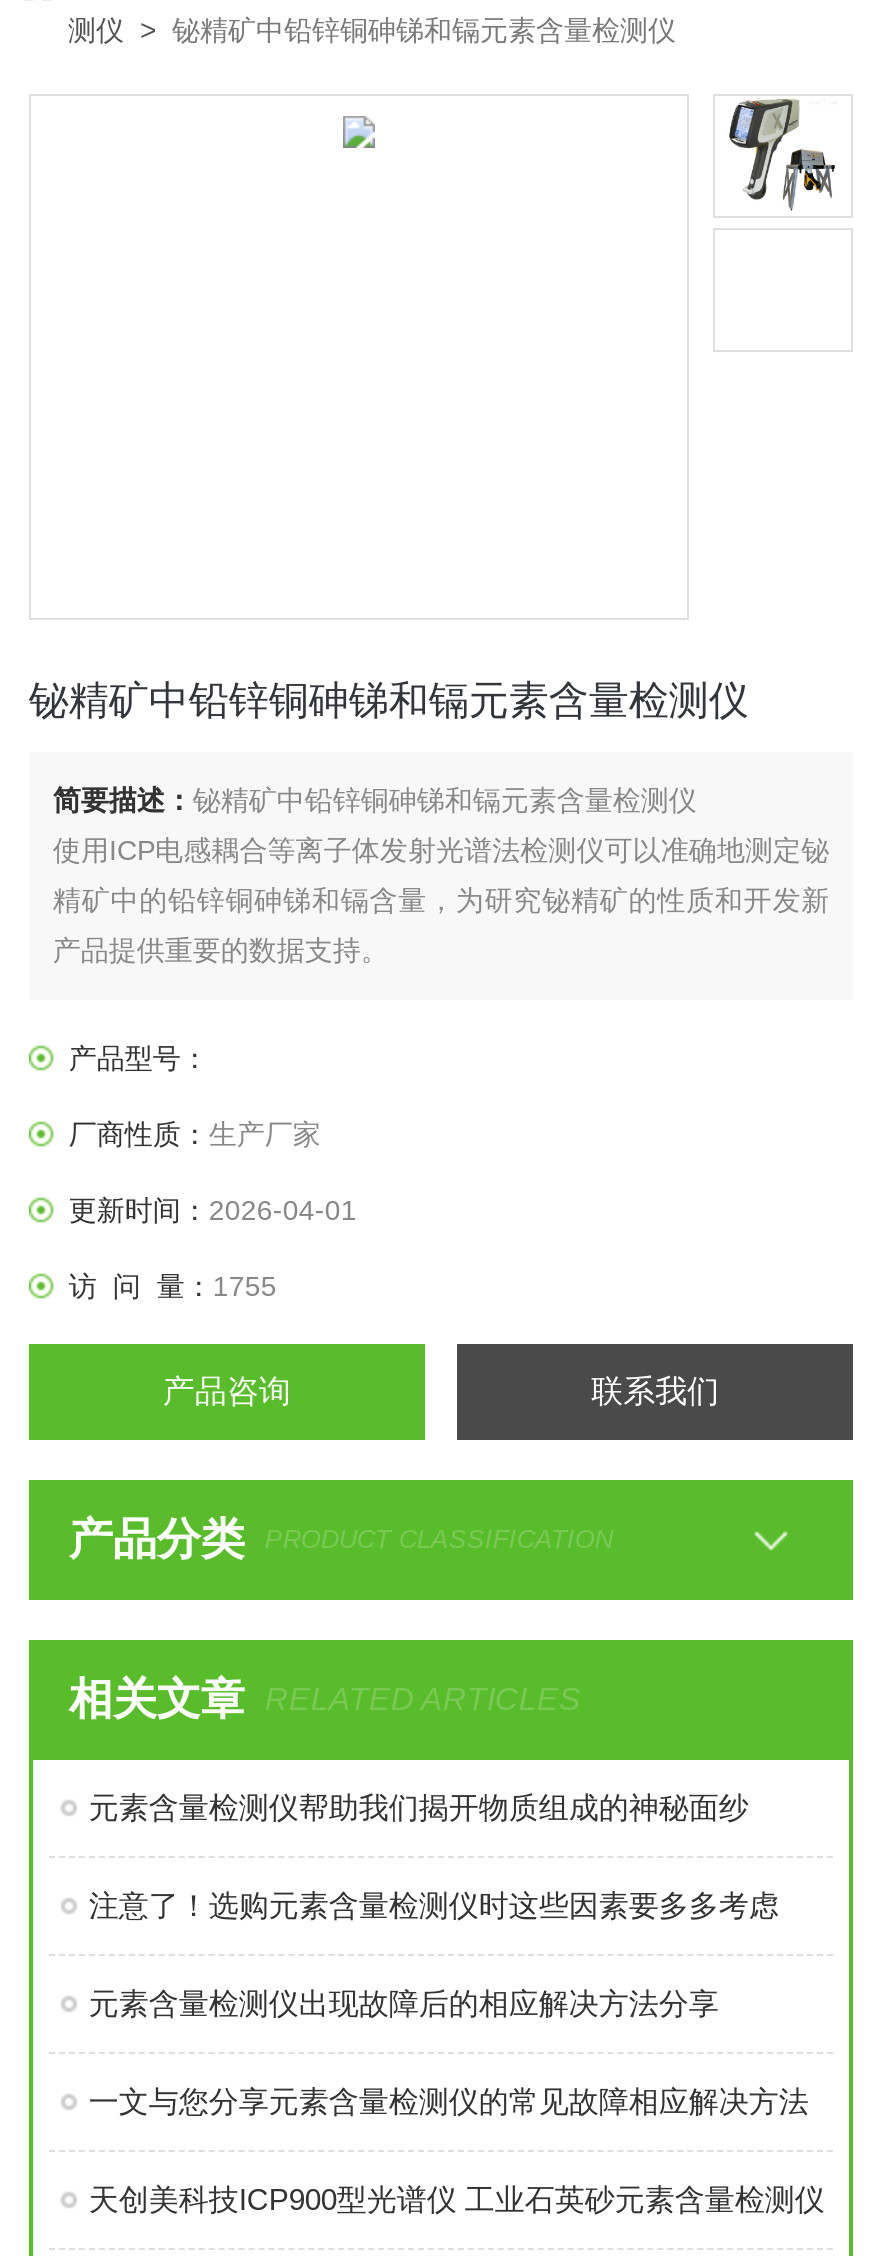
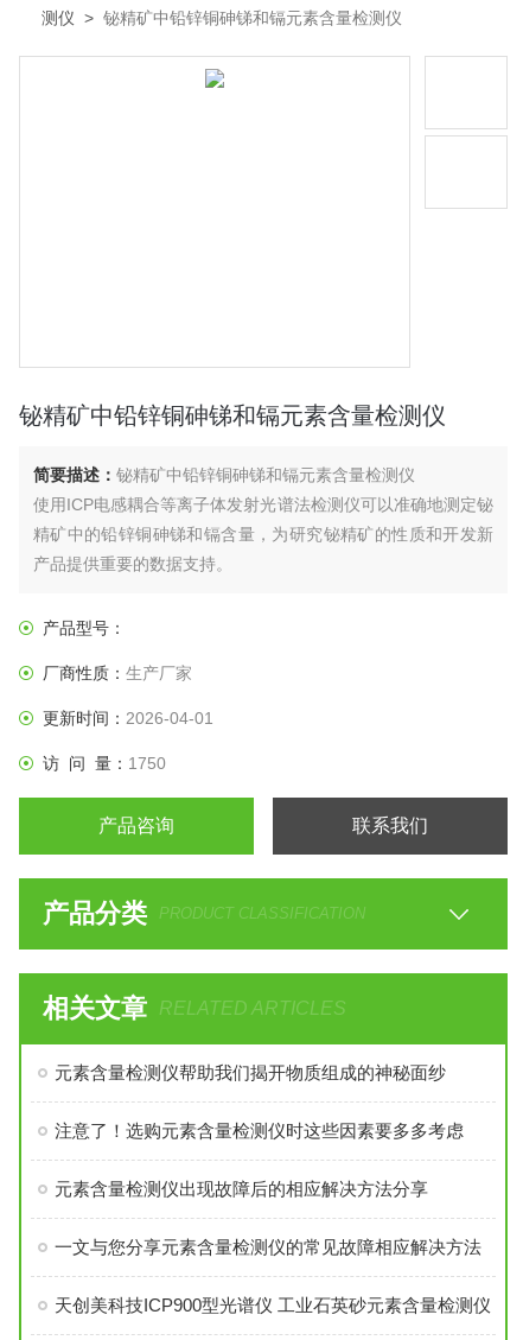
[727,98,837,210] [image] -> none
[69,1269,277,1301] 访 问 量：1755 -> [43,753,166,772] 访 问 量：1750

